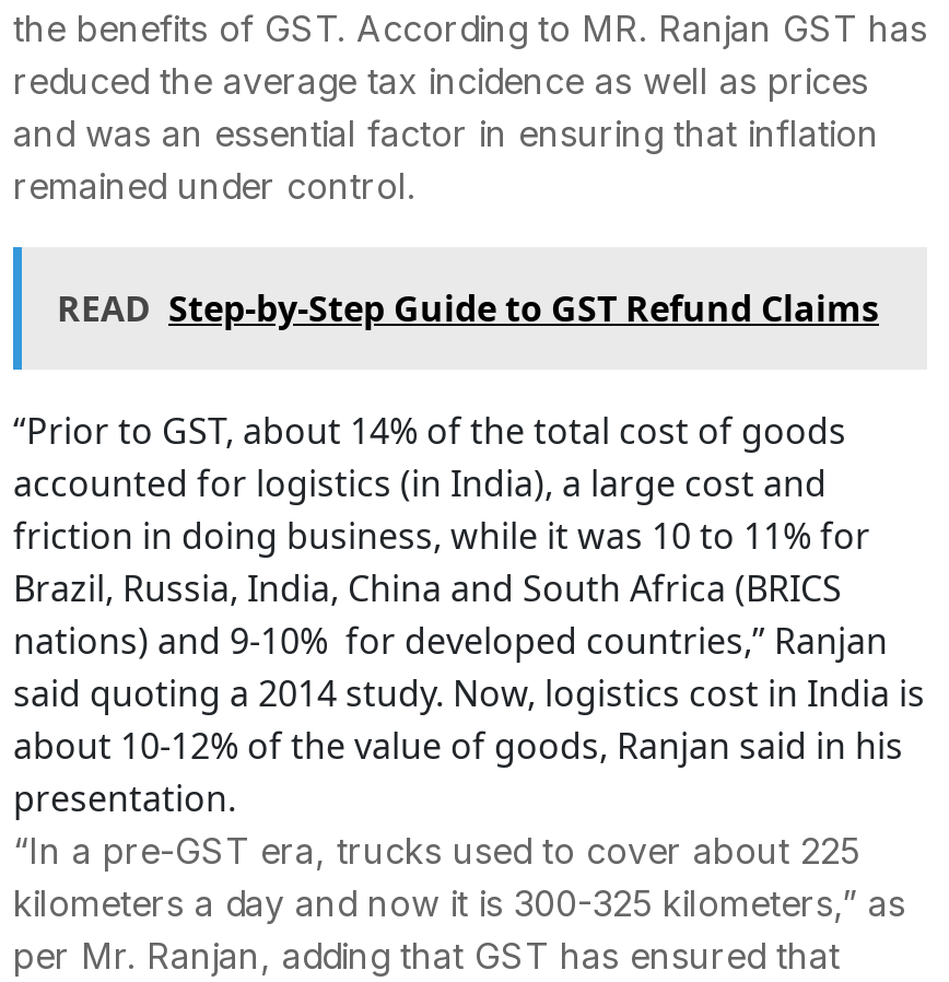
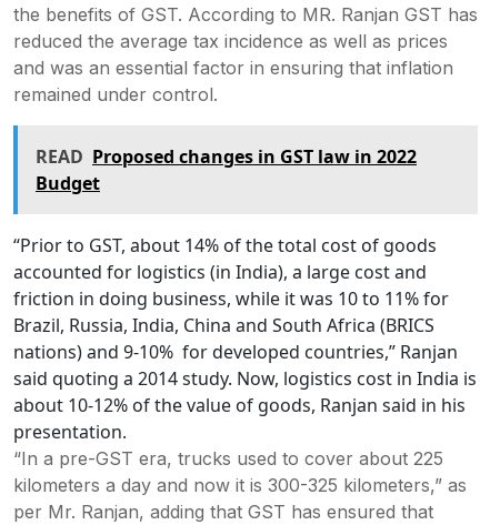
[57,283,879,332] READ Step-by-Step Guide to GST Refund Claims -> [36,144,417,195] READ Proposed changes in GST law in 2022 | Budget

